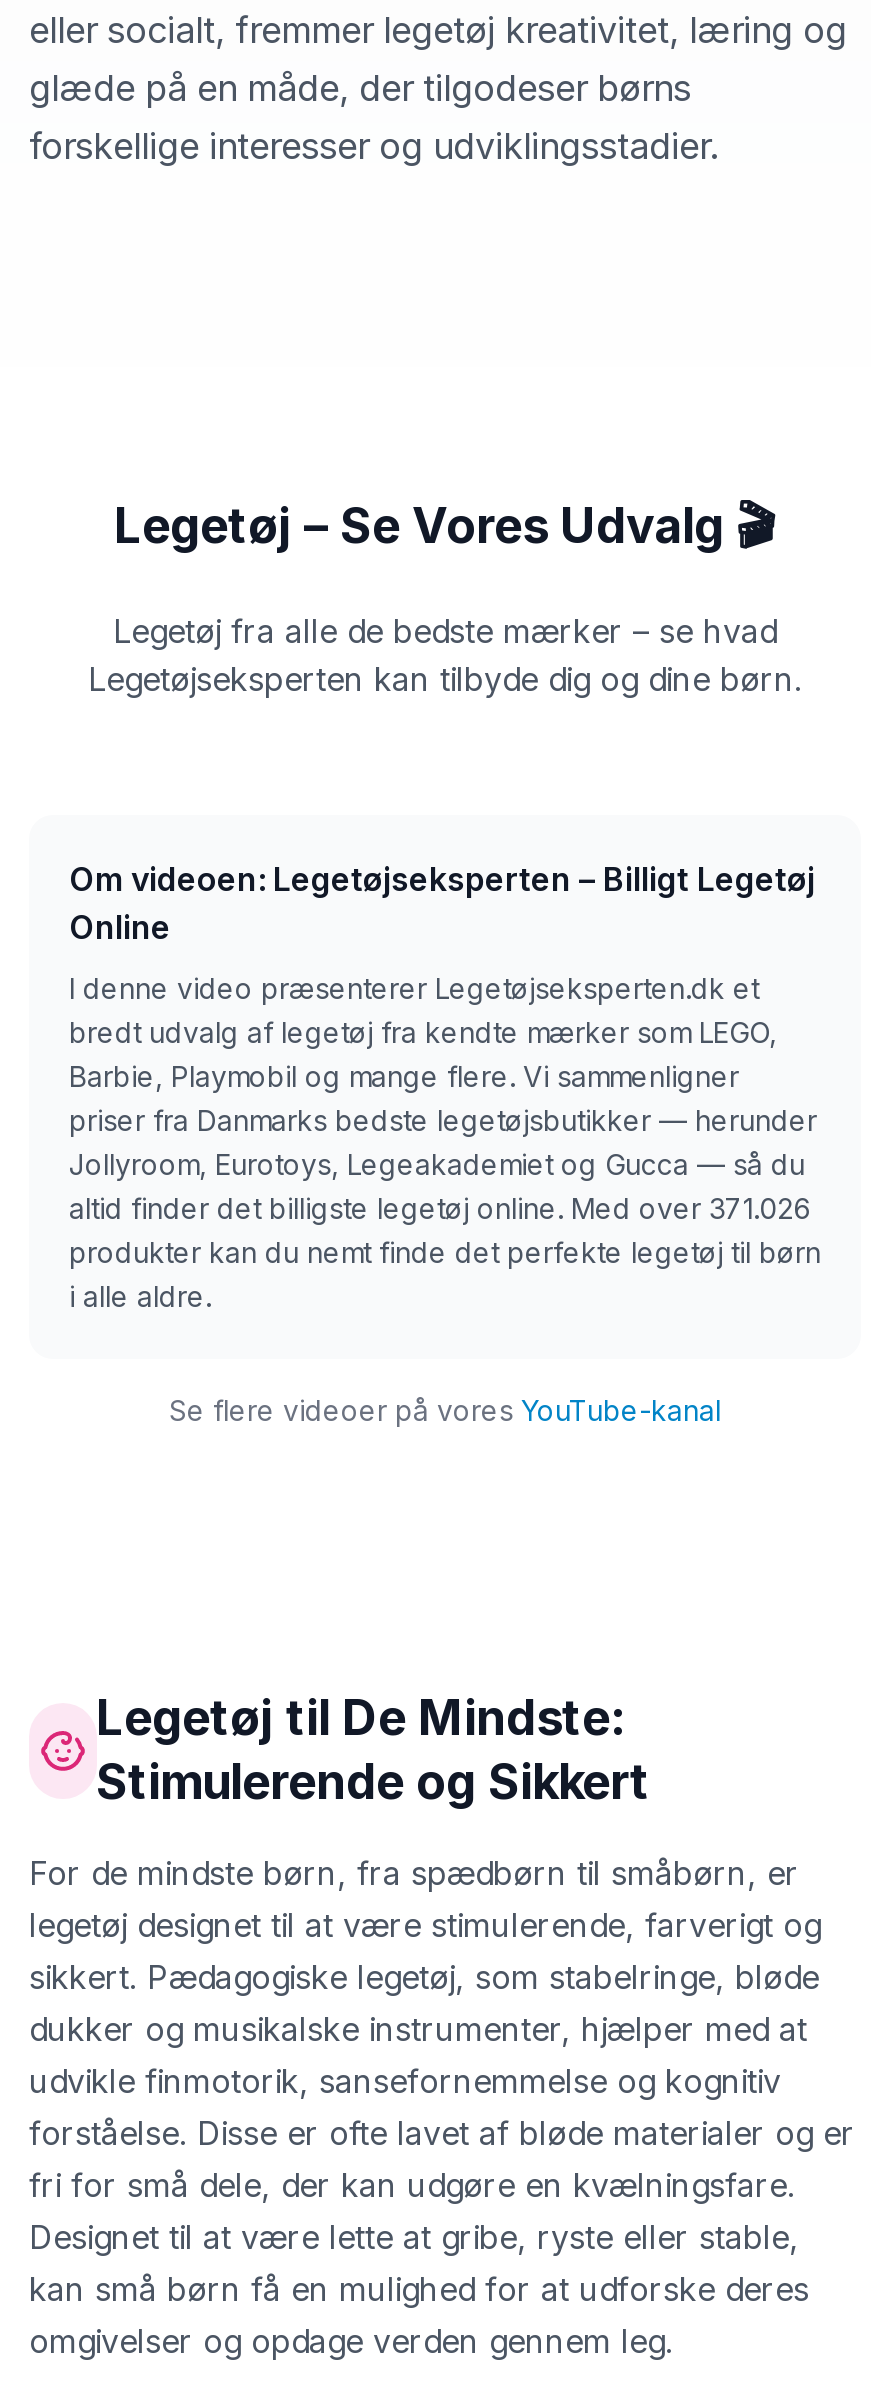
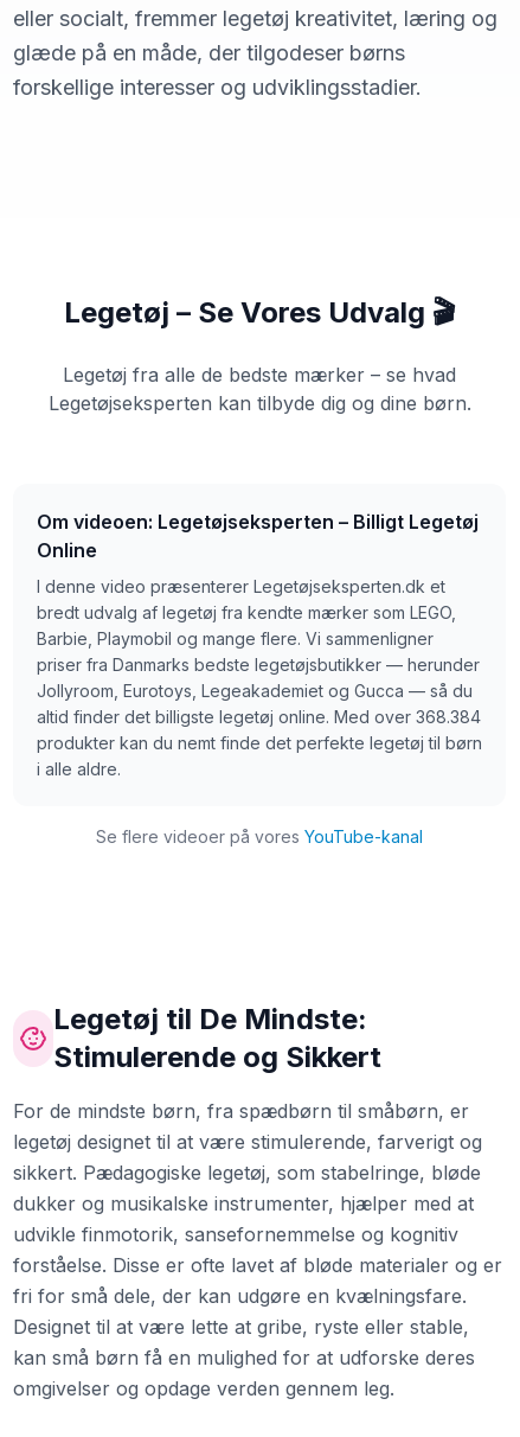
[69,1191,811,1225] altid finder det billigste legetøj online. Med over 371.026 -> [37,707,481,727] altid finder det billigste legetøj online. Med over 368.384

